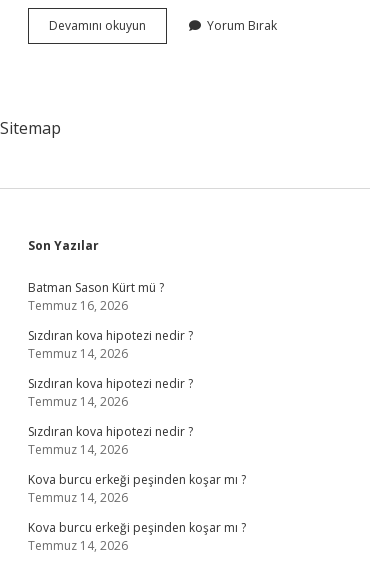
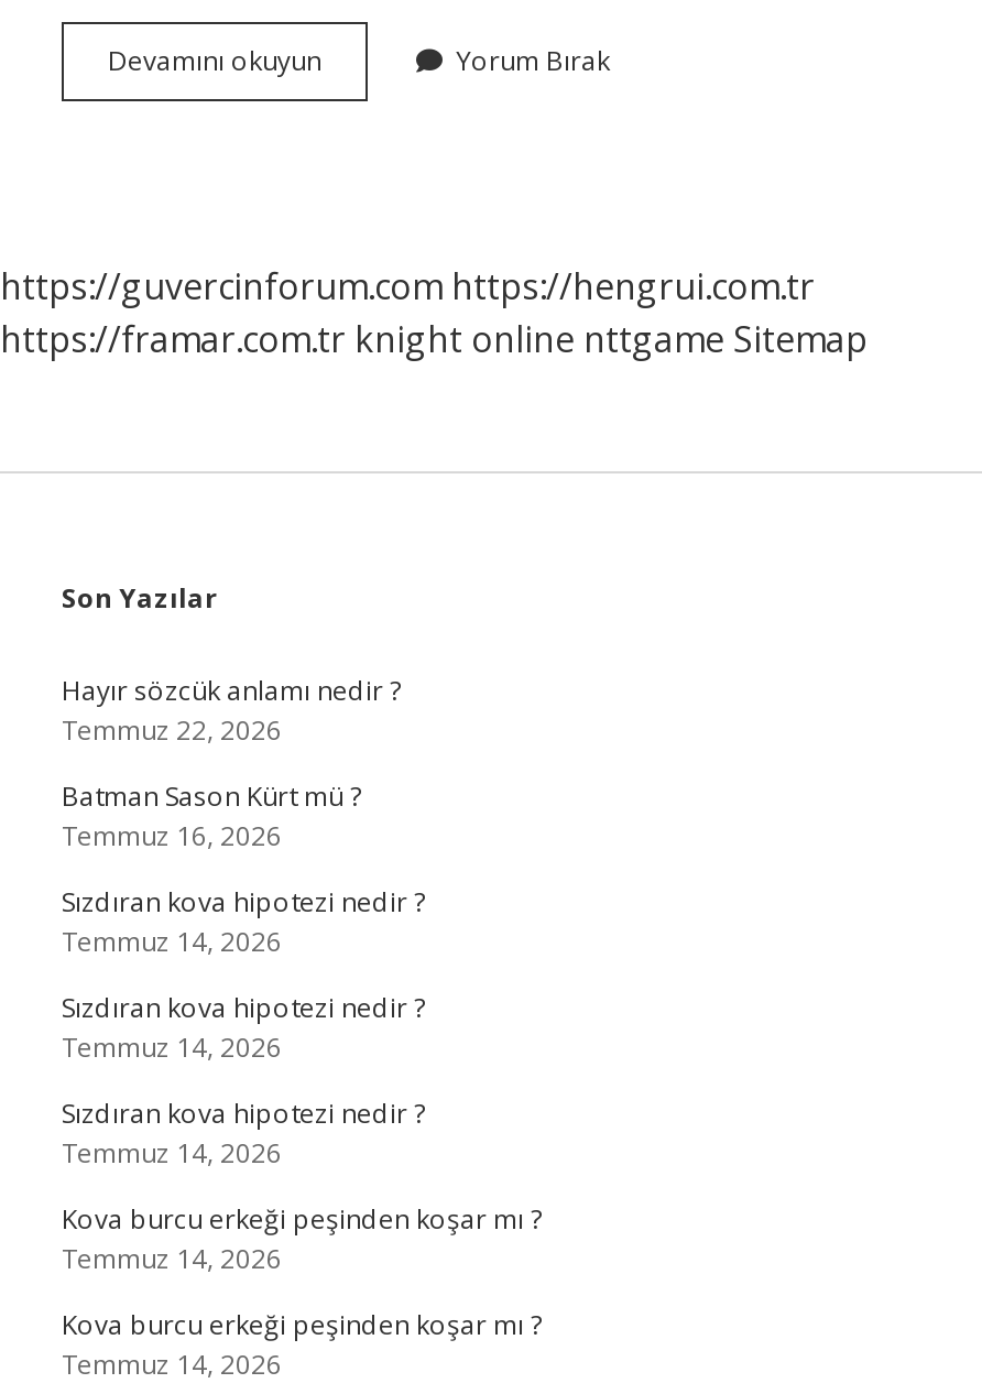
[0,117,61,139] Sitemap -> [0,262,868,363] https://guvercinforum.com https://hengrui.com.tr | https://framar.com.tr knight online nttgame Sitemap
none -> [62,672,401,749] Hayır sözcük anlamı nedir ? | Temmuz 22, 2026

